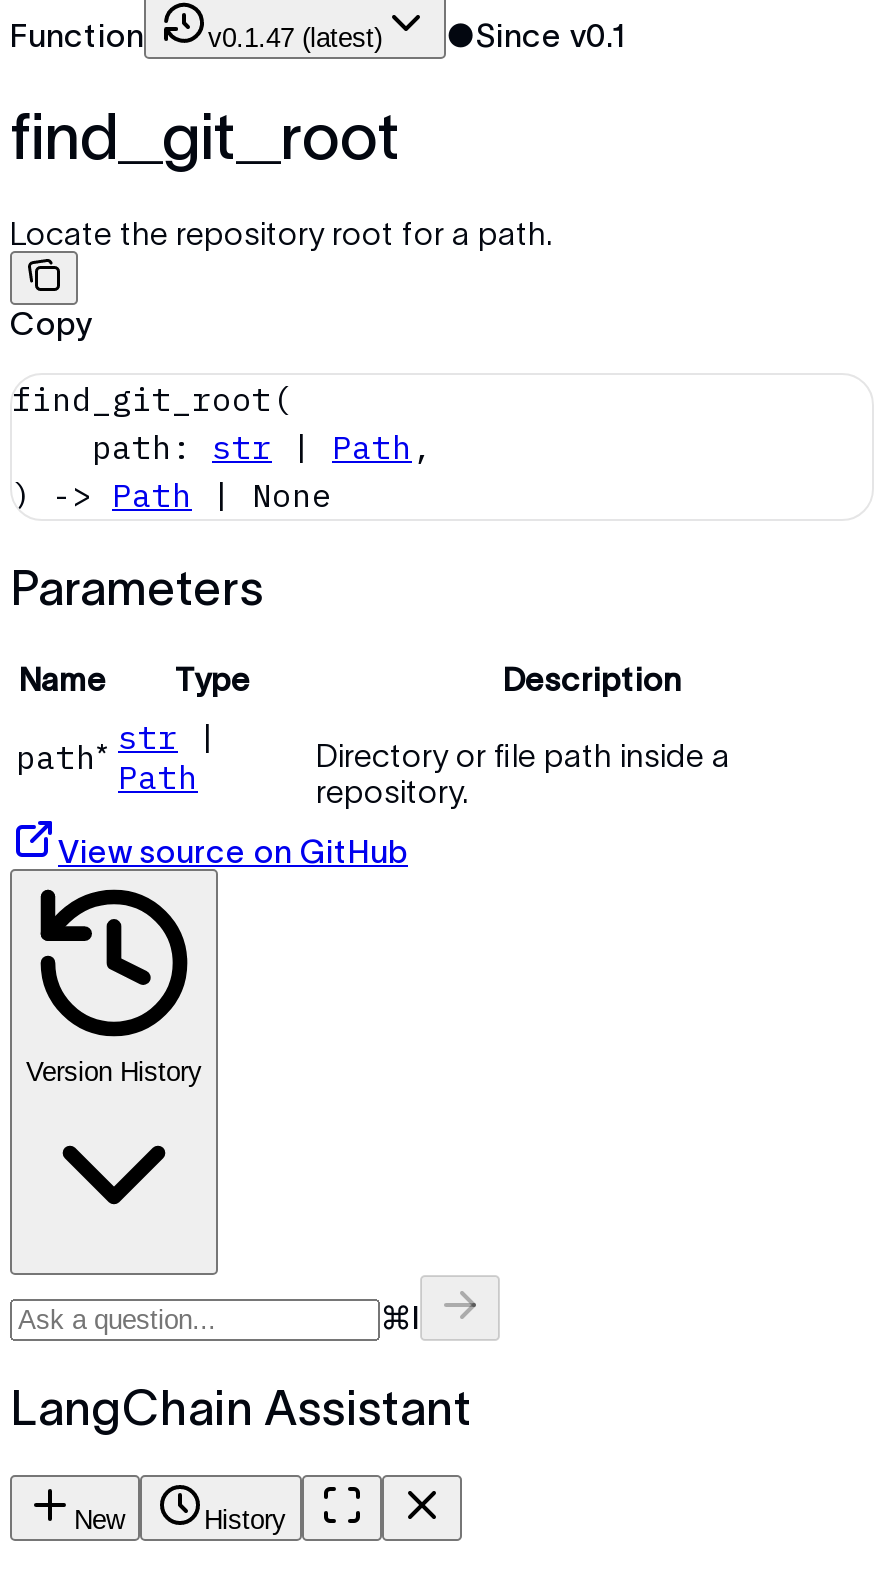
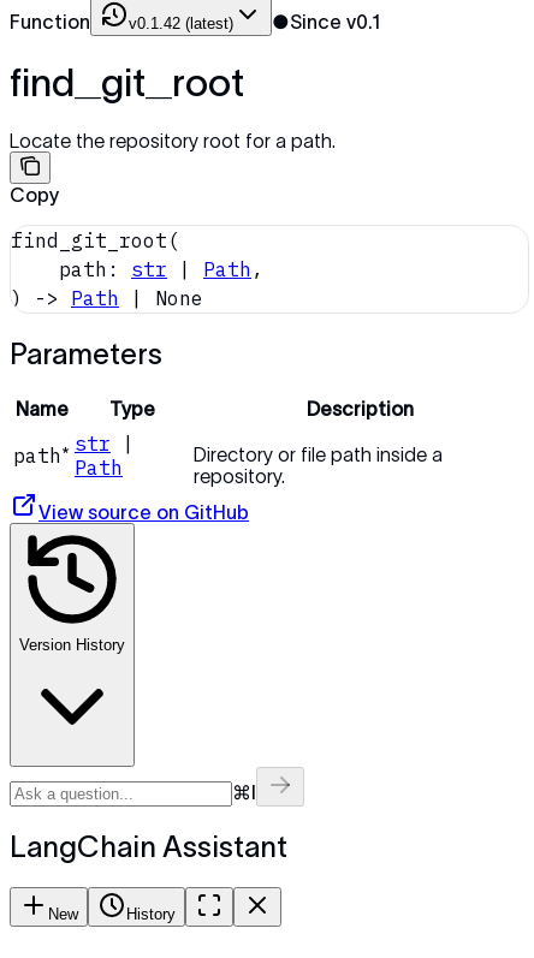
[208,23,382,53] v0.1.47 (latest) -> [129,14,233,32] v0.1.42 (latest)

